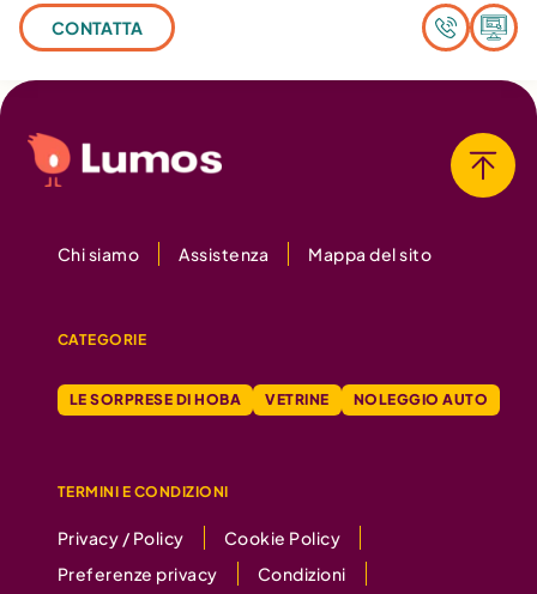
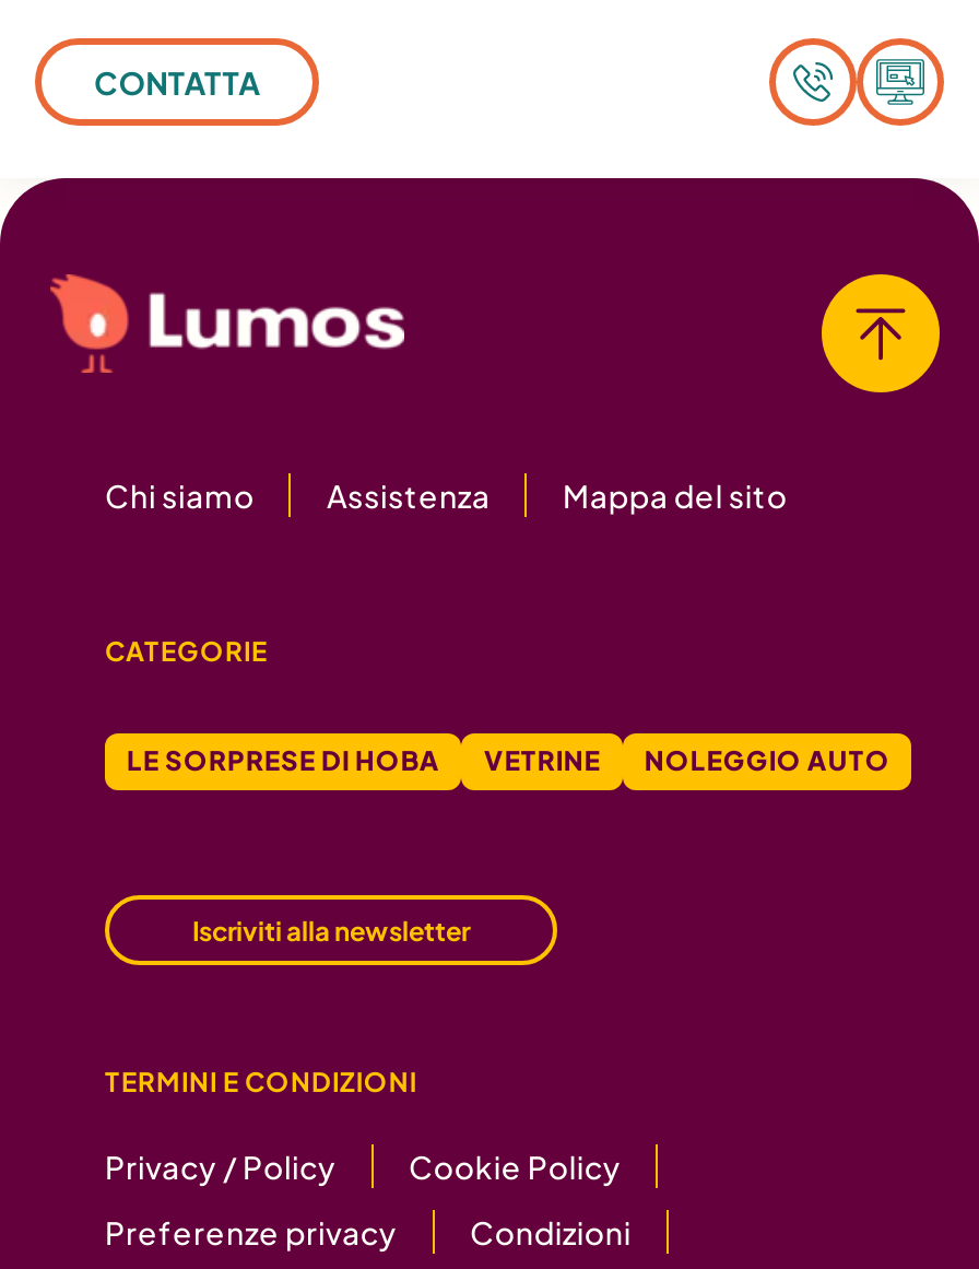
none -> [192,914,470,947] Iscriviti alla newsletter

